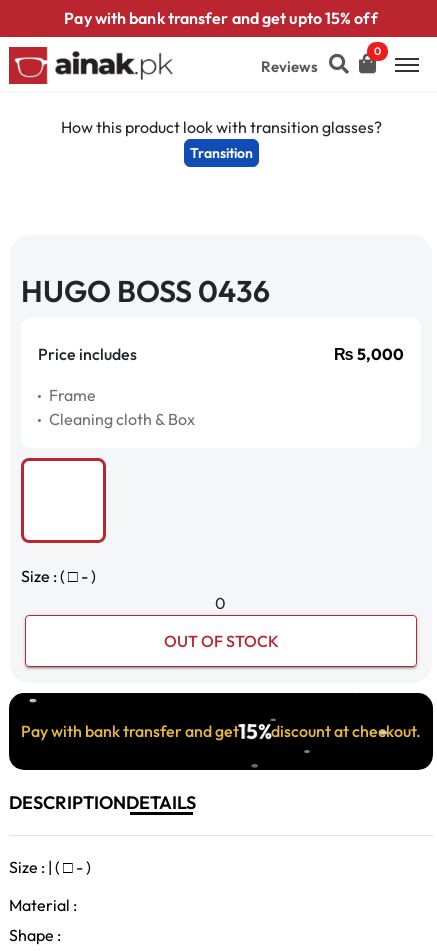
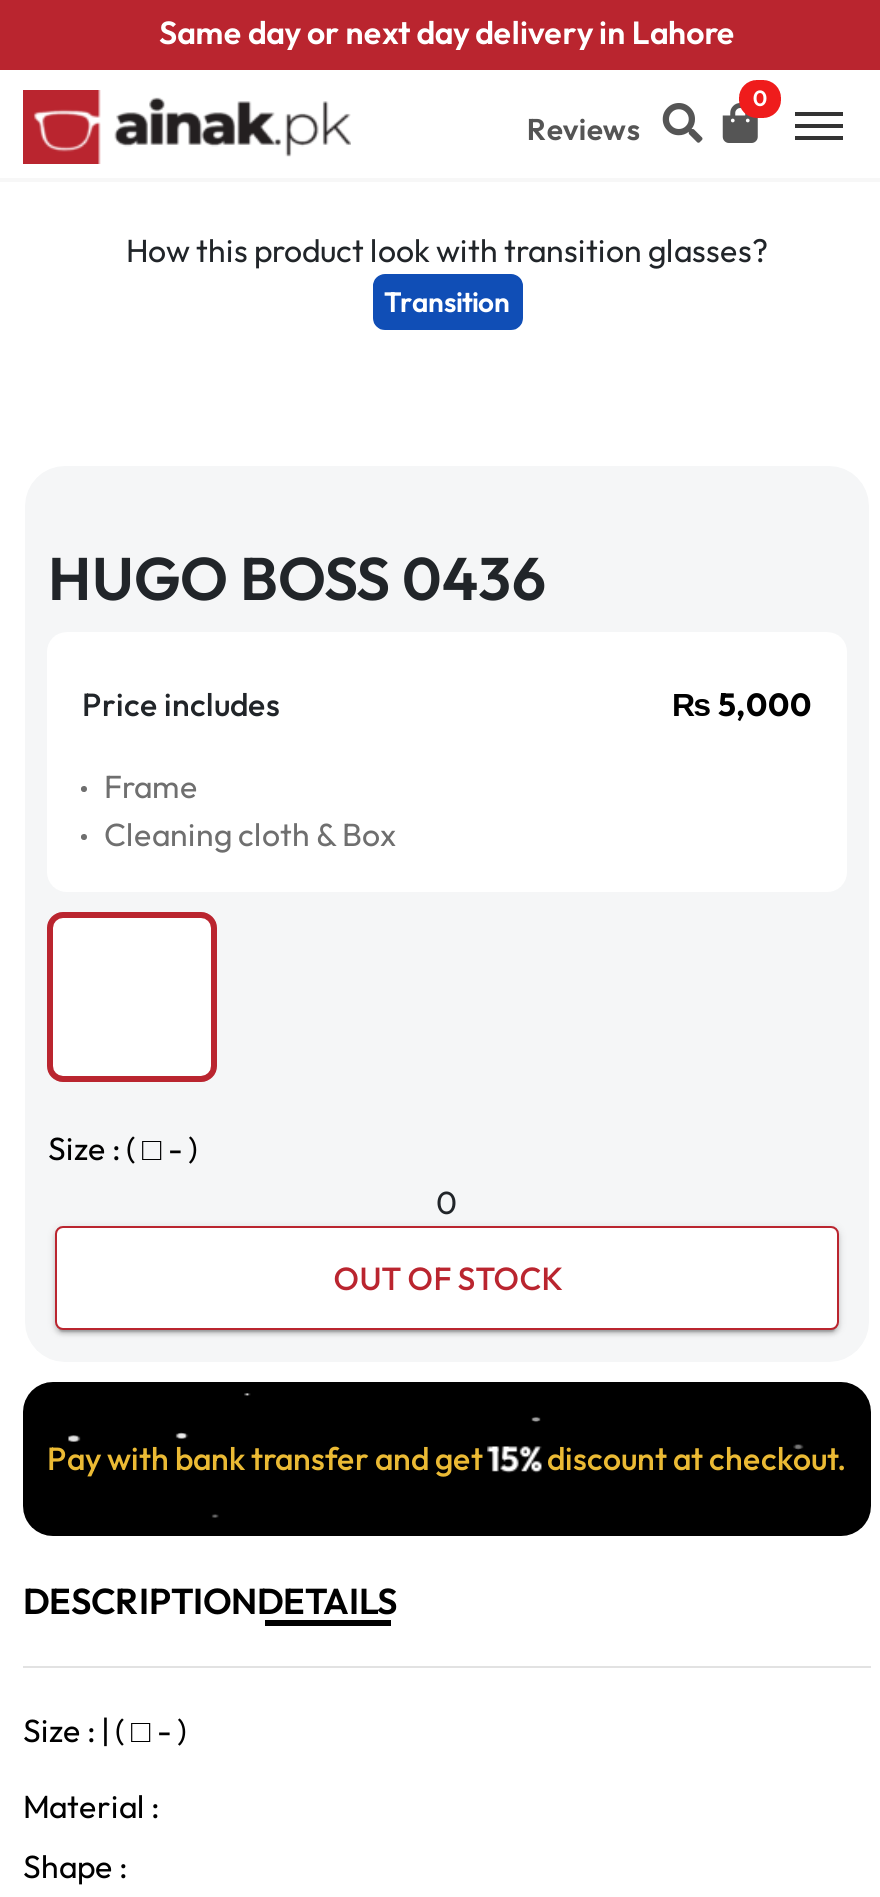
[64,8,378,28] Pay with bank transfer and get upto 15% off -> [159,12,735,52] Same day or next day delivery in Lahore

